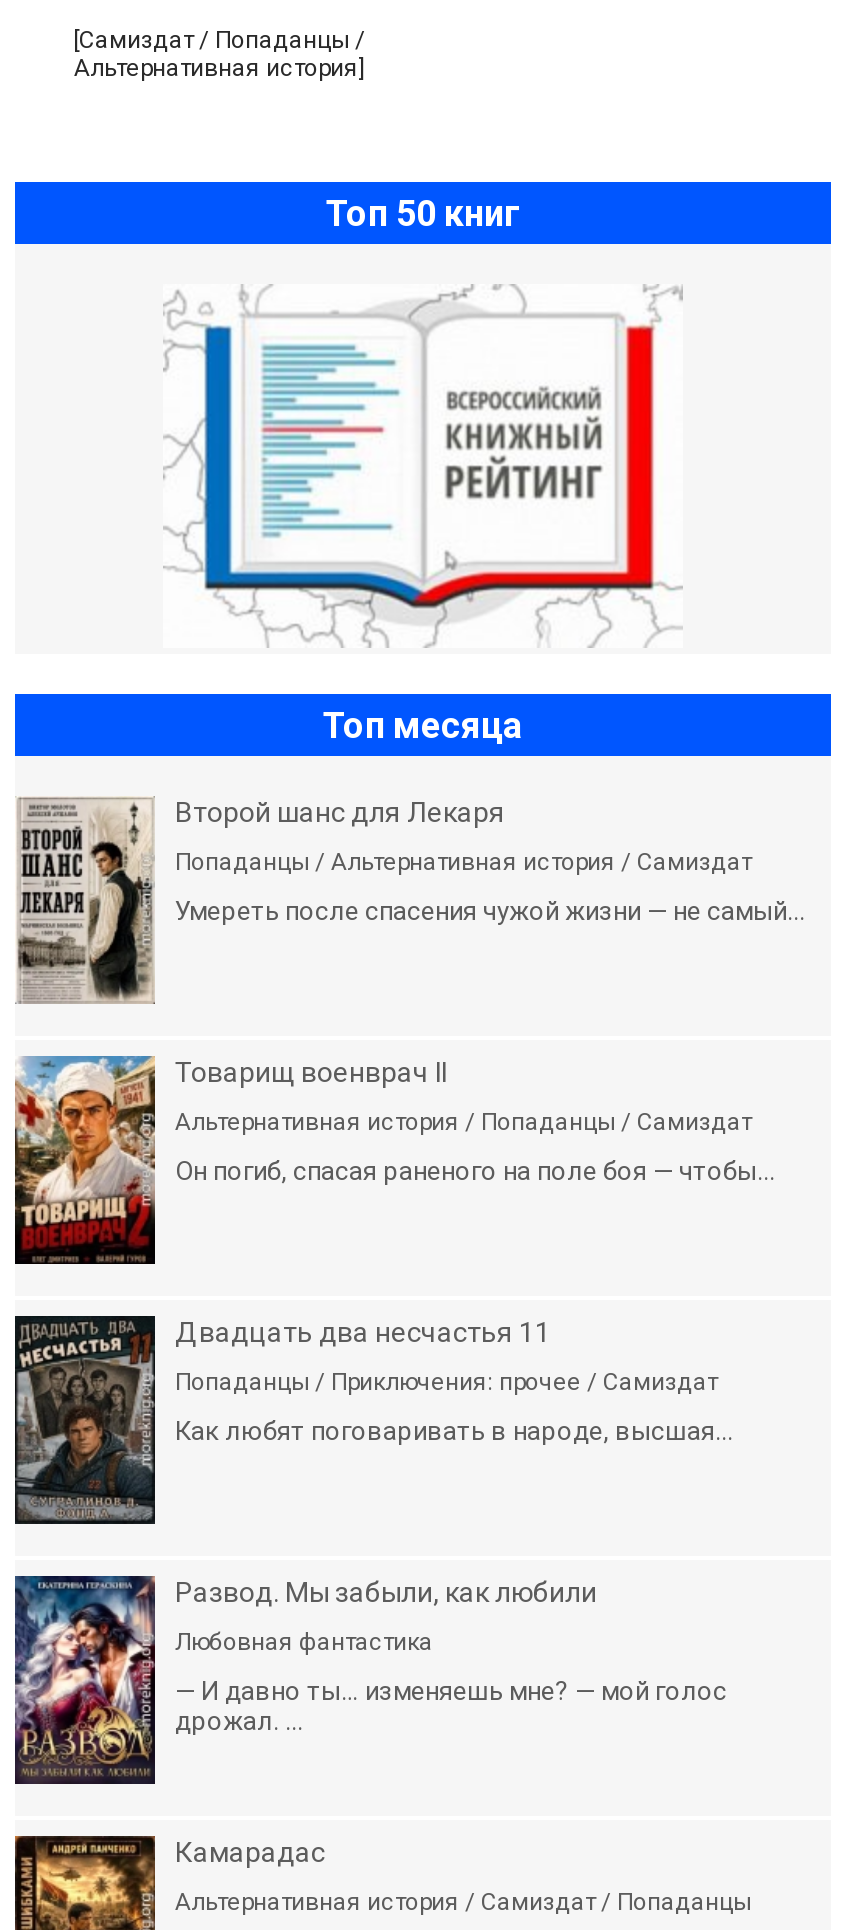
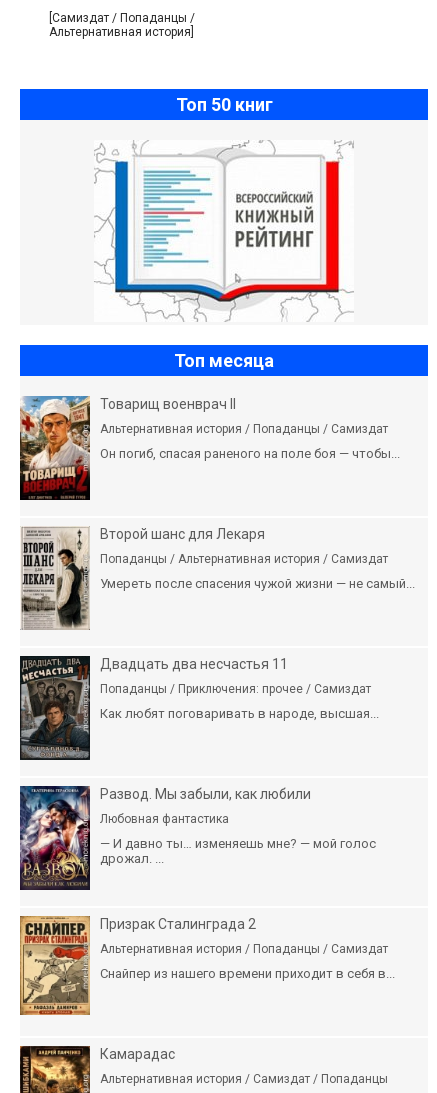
moved [15,796,805,1004] -> [20,526,415,630]: [image] | Второй шанс для Лекаря | Попаданцы / Альтернативная история / Самиздат | Умереть после спасения чужой жизни — не самый...
moved [11,1054,775,1266] -> [18,395,400,501]: [image] | Товарищ военврач II | Альтернативная история / Попаданцы / Самиздат | Он погиб, спасая раненого на поле боя — чтобы...
none -> [19,915,395,1020] [image] | Призрак Сталинграда 2 | Альтернативная история / Попаданцы / Самиздат | Снайпер из нашего времени приходит в себя в...

